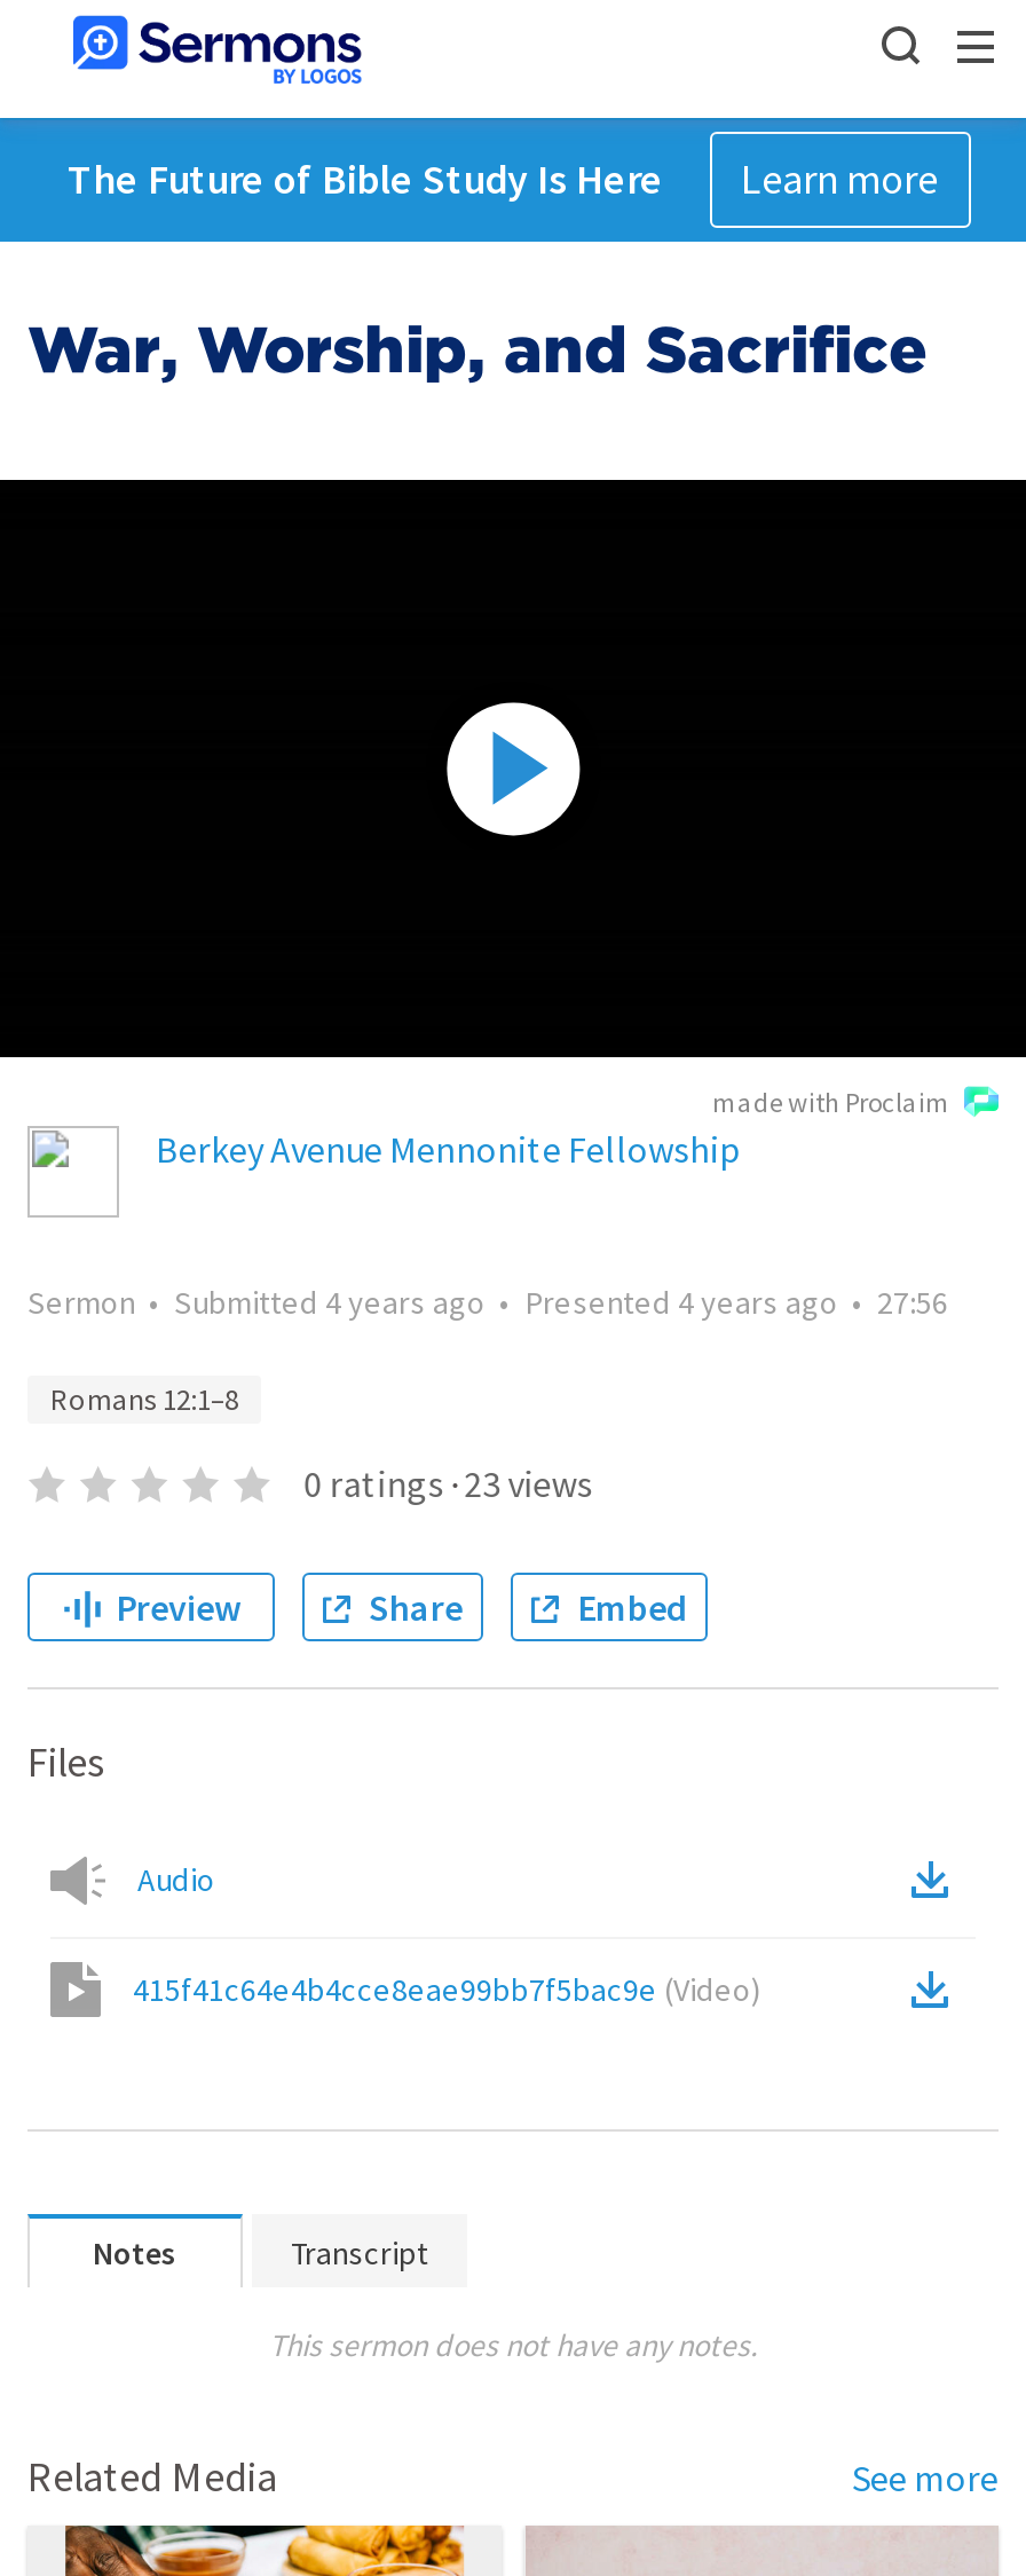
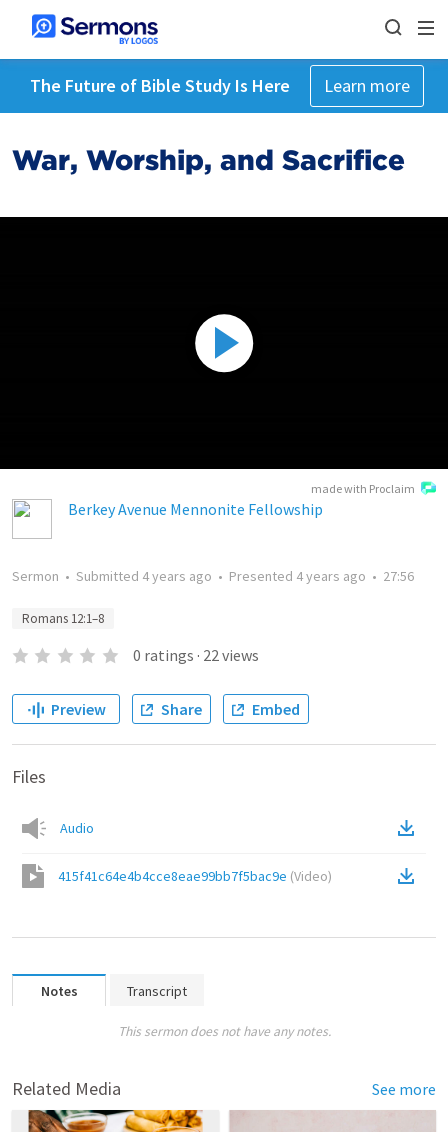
[304,1460,592,1506] 0 ratings · 23 views -> [133,645,259,665] 0 ratings · 22 views

